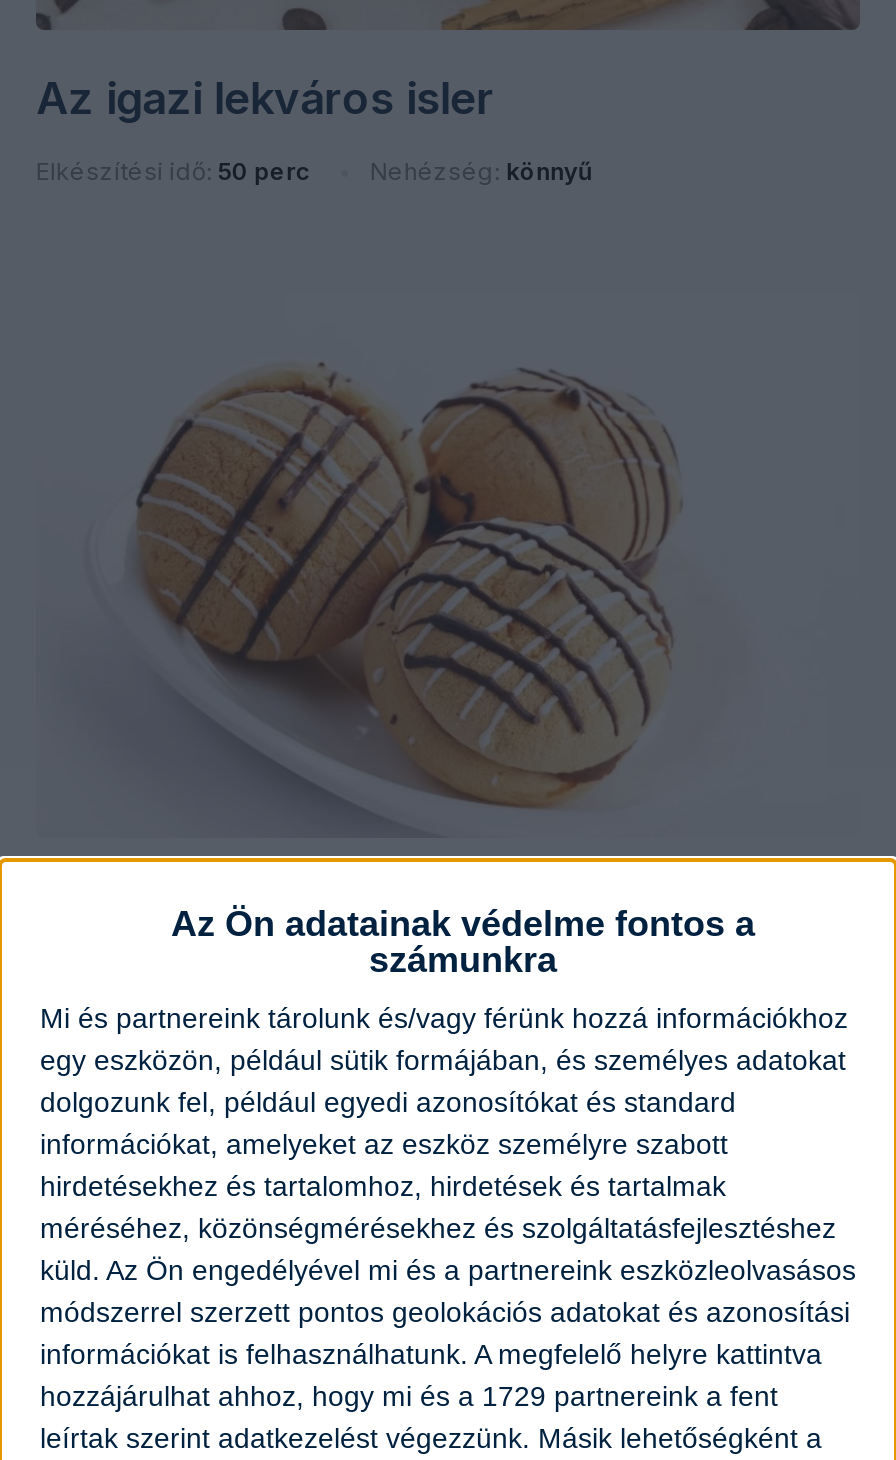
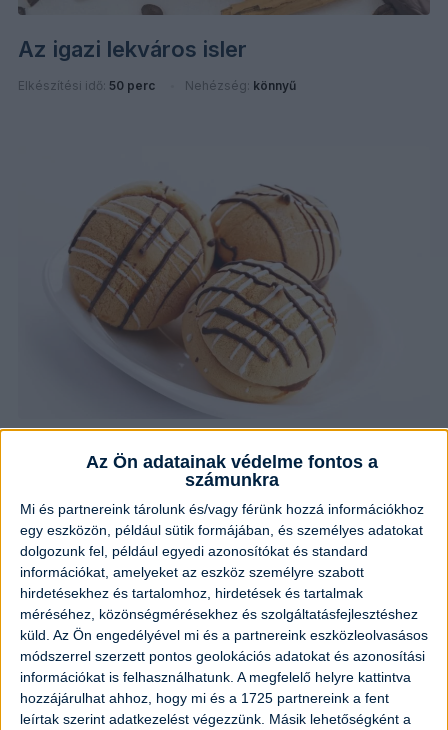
[40,1379,778,1411] hozzájárulhat ahhoz, hogy mi és a 1729 partnereink a fent -> [20,690,389,706] hozzájárulhat ahhoz, hogy mi és a 1725 partnereink a fent

